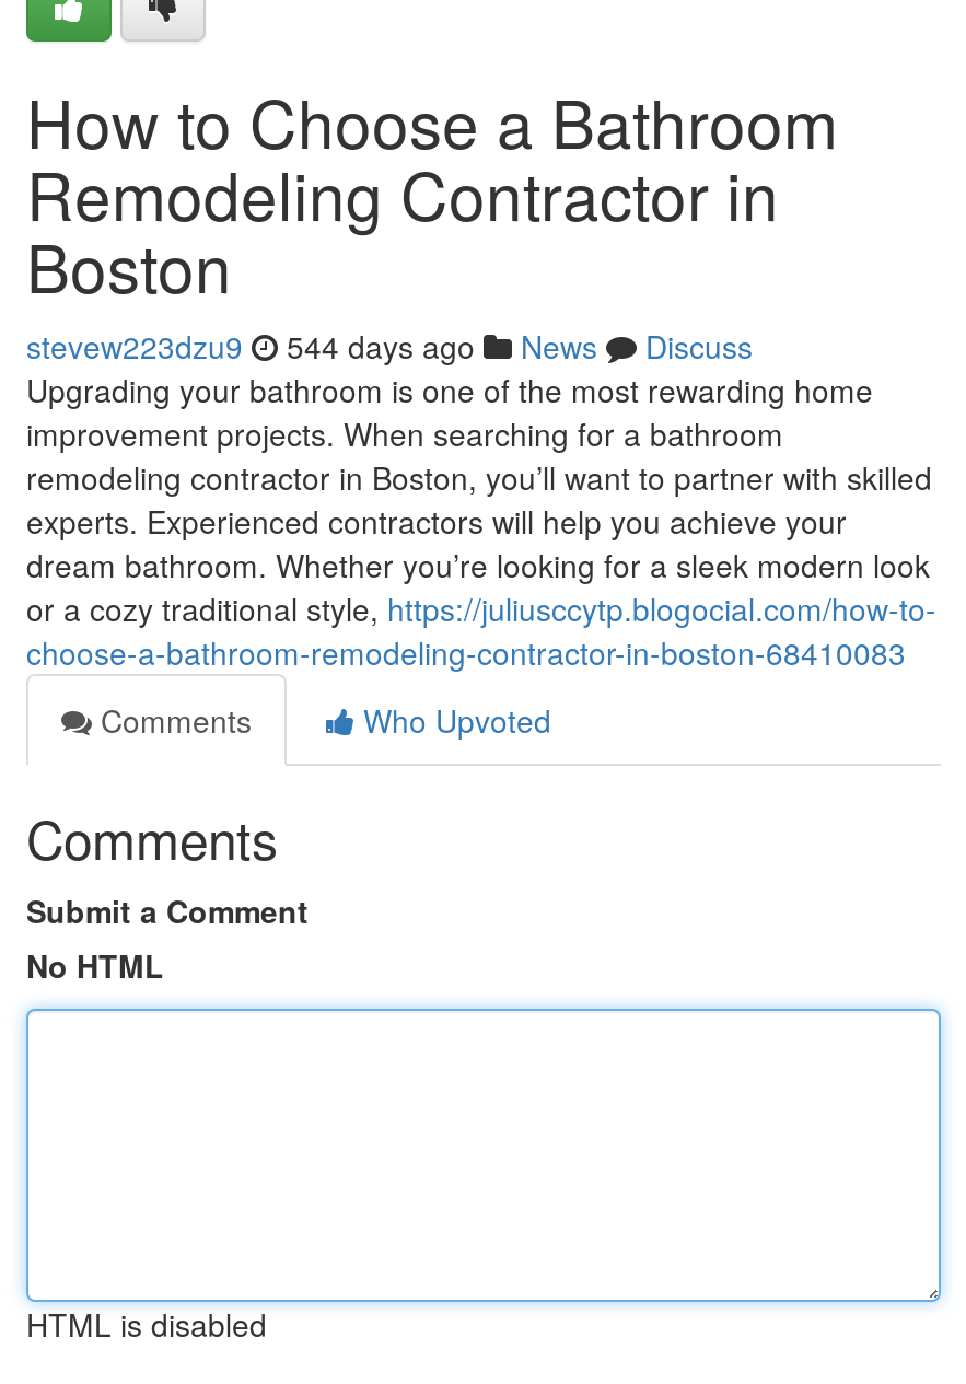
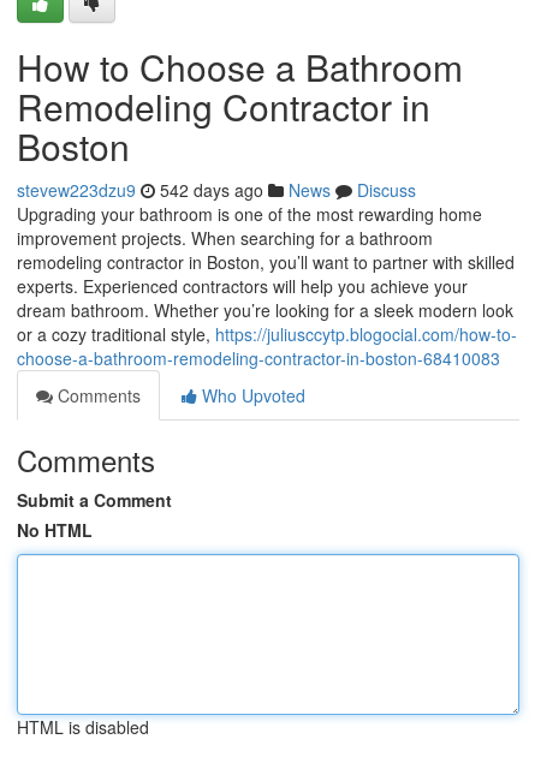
[26,324,753,368] stevew223dzu9 544 days ago News Discuss -> [17,178,416,202] stevew223dzu9 542 days ago News Discuss

